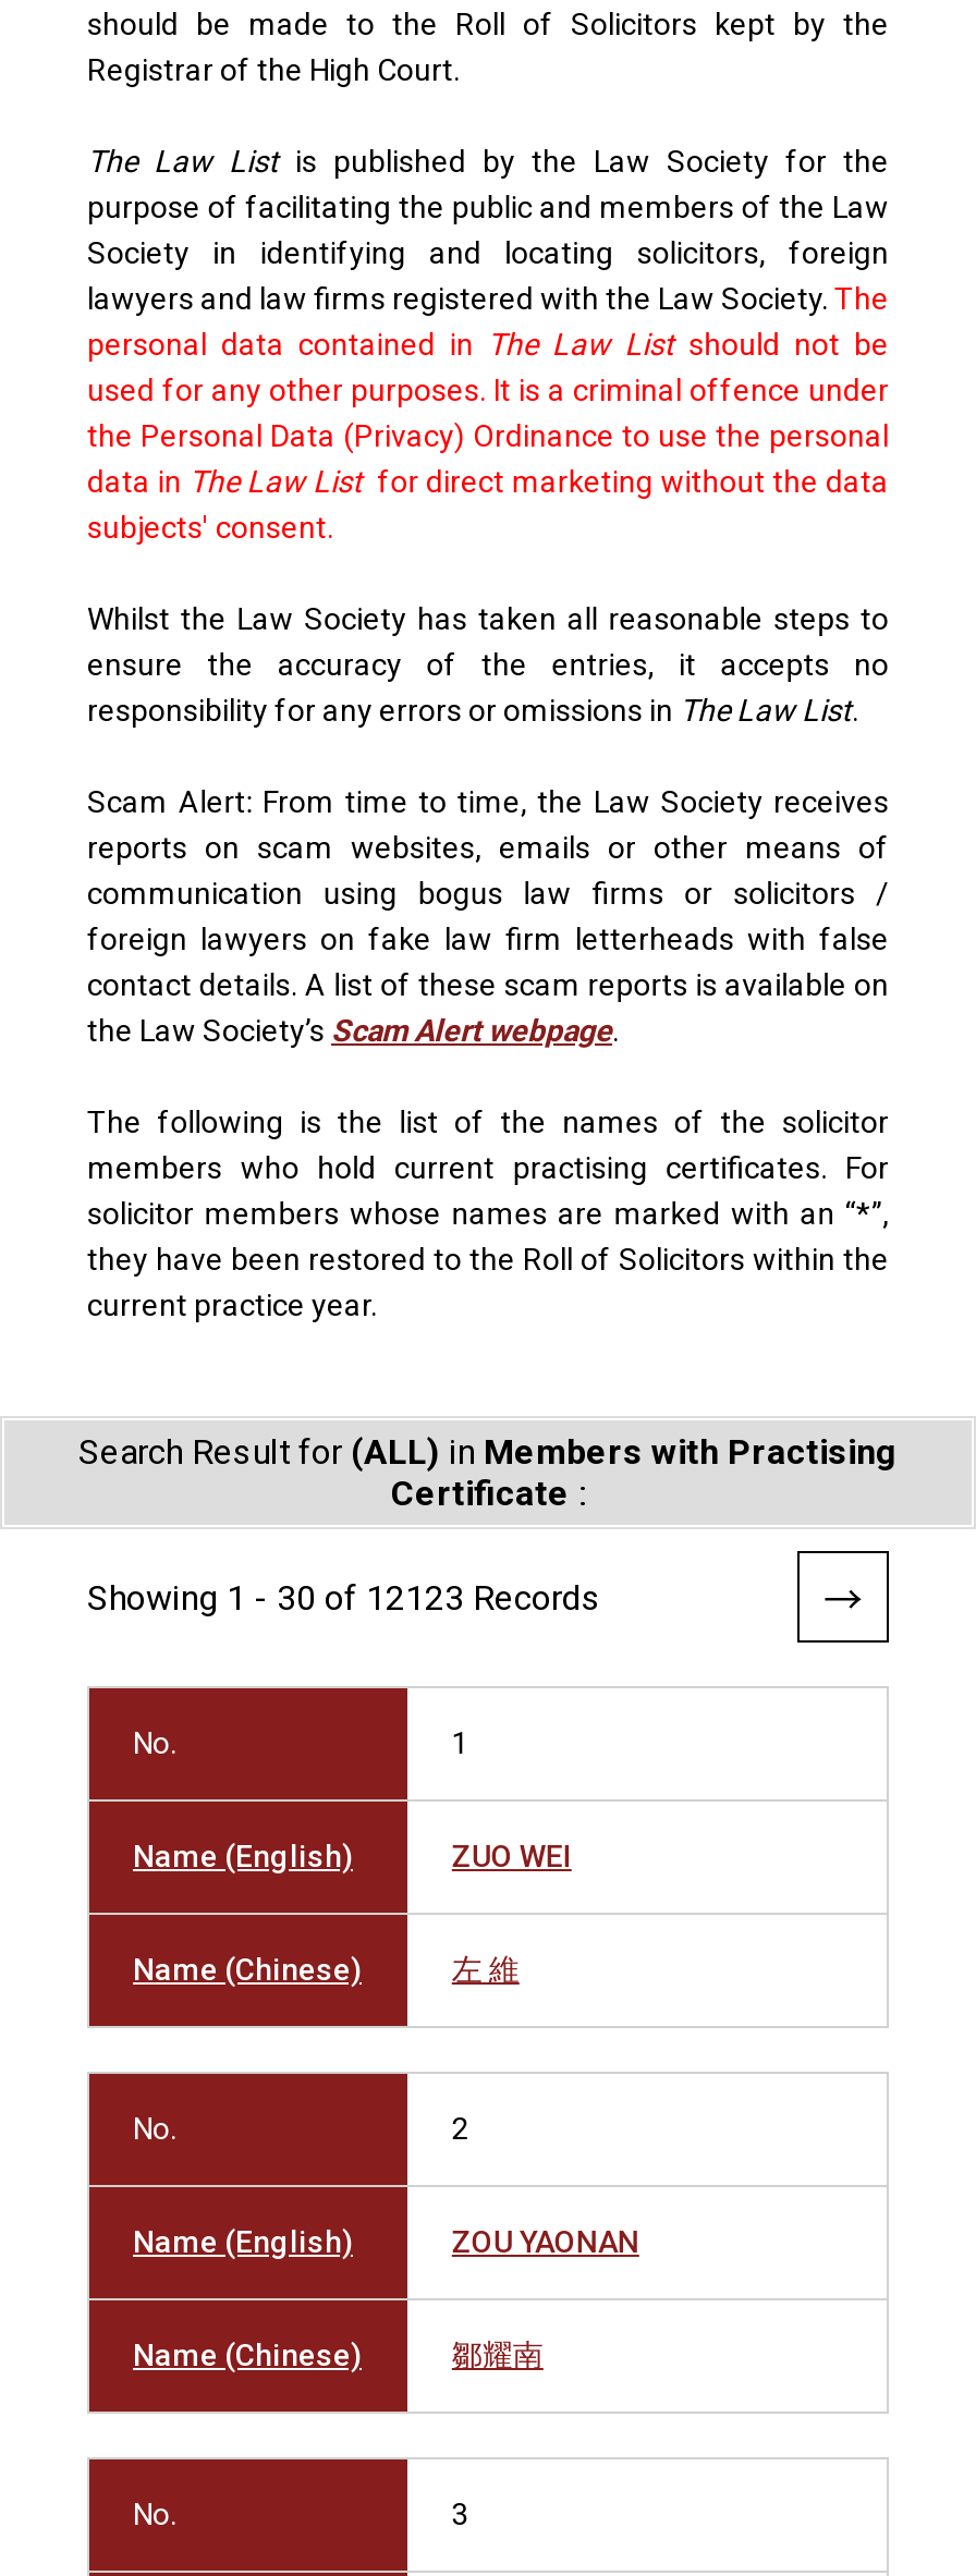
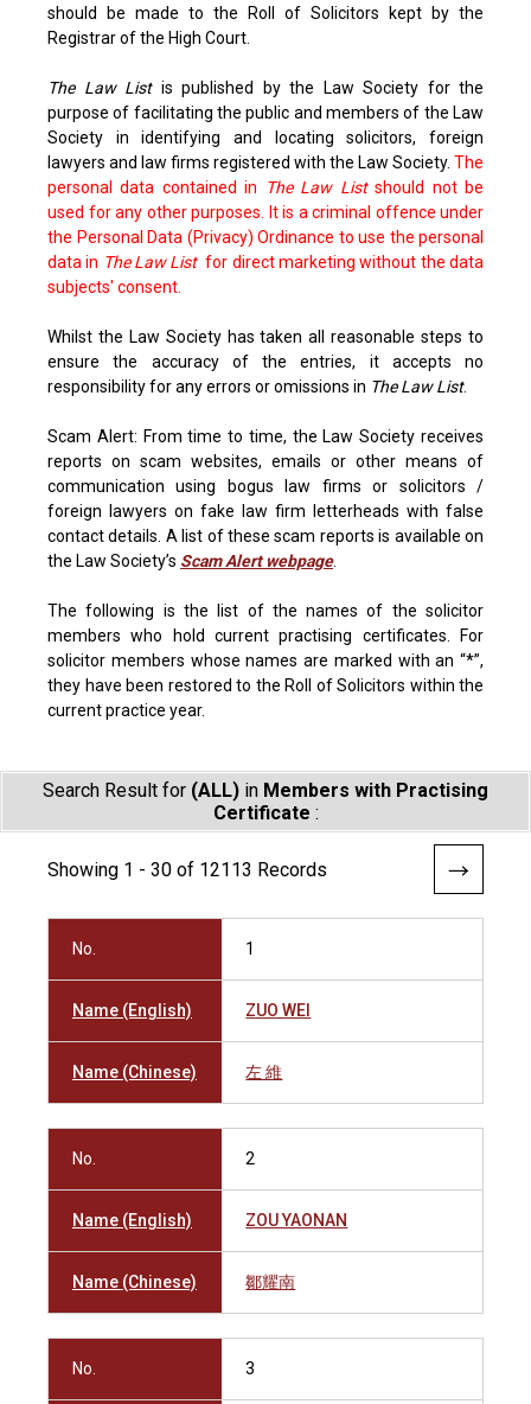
[87,1576,601,1617] Showing 1 - 30 of 12123 Records -> [47,858,327,880] Showing 1 - 30 of 12113 Records

